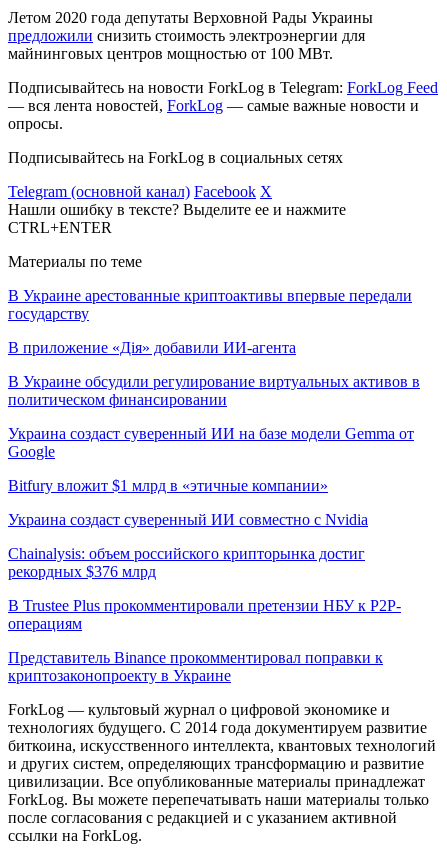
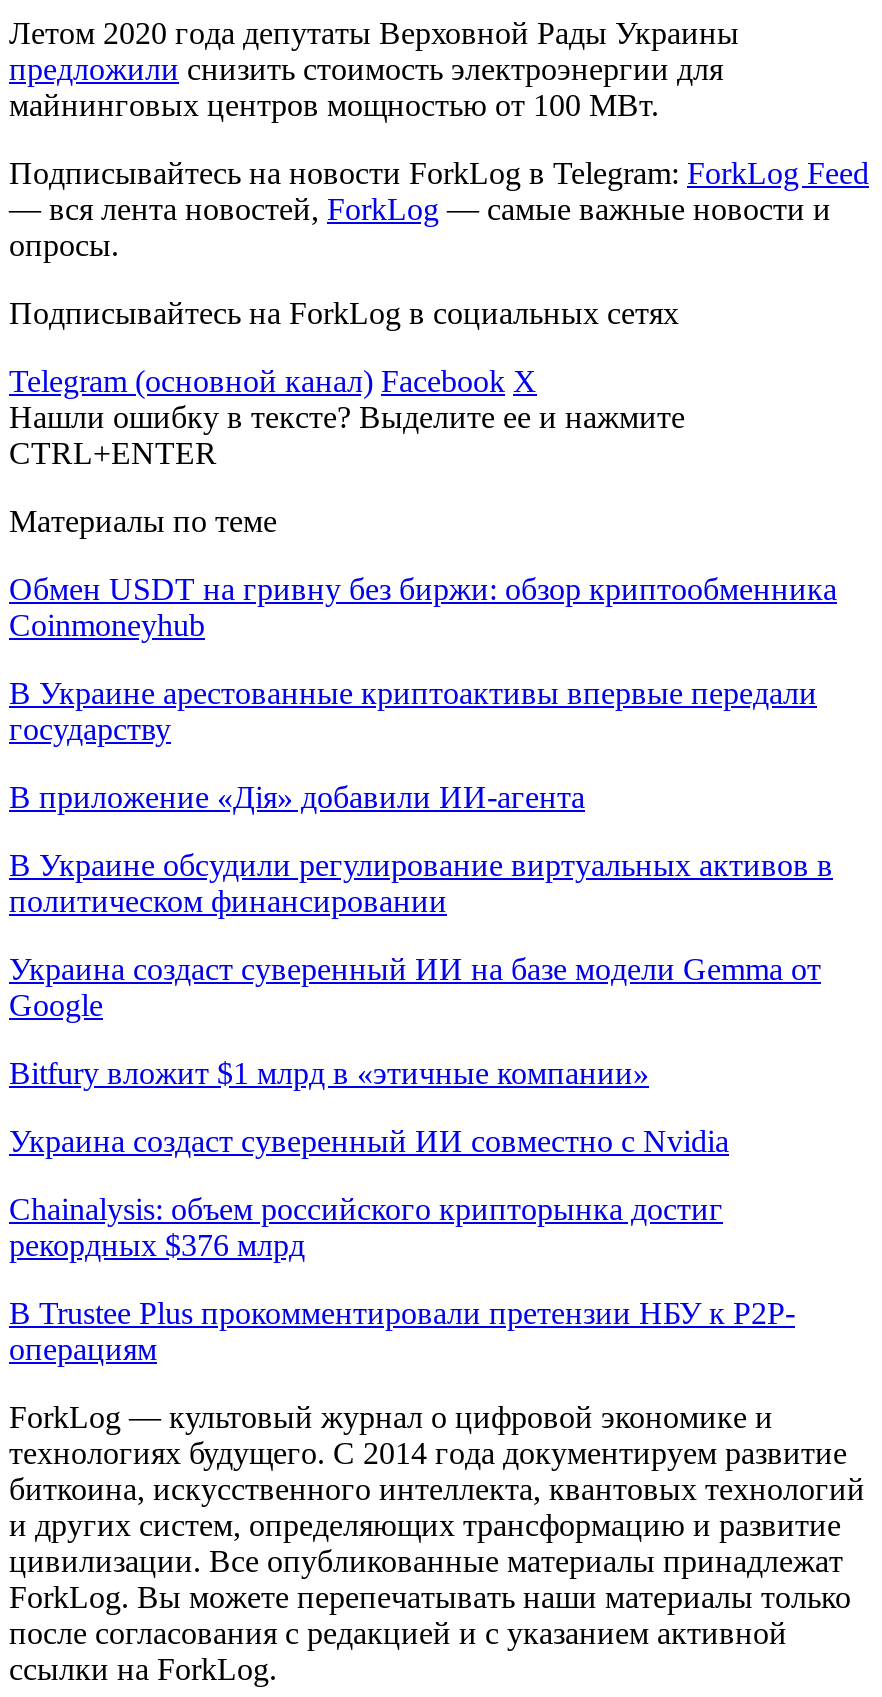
none -> [9,572,837,642] Обмен USDT на гривну без биржи: обзор криптообменника | Coinmoneyhub
moved [8,287,420,632] -> [9,676,833,1366]: В Украине арестованные криптоактивы впервые передали | государству | В приложение «Дія» добавили ИИ-агента | ... | В Trustee Plus прокомментировали претензии НБУ к P2P- | операциям
[8,649,383,684] Представитель Binance прокомментировал поправки к | криптозаконопроекту в Украине -> none

